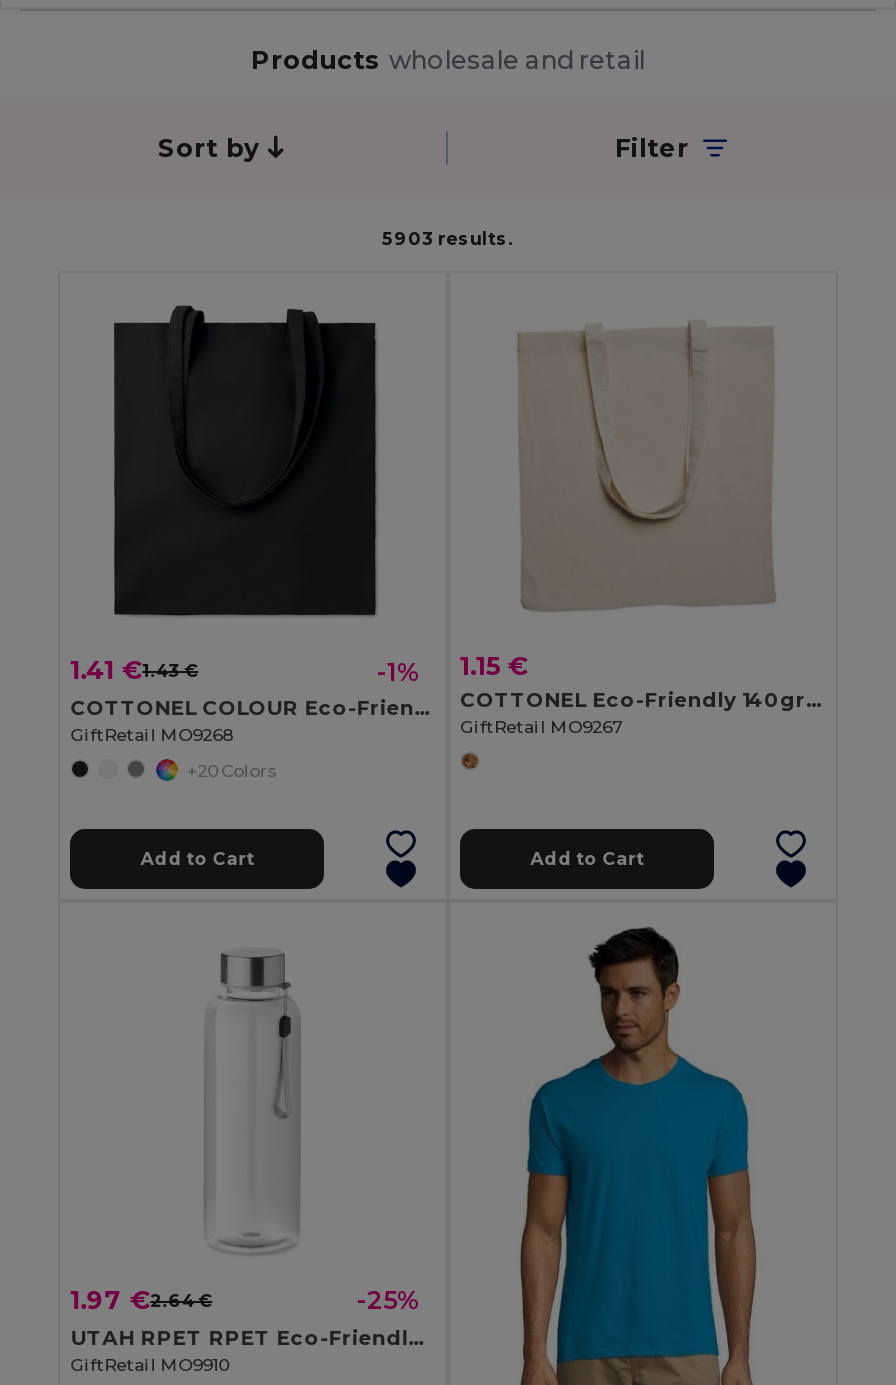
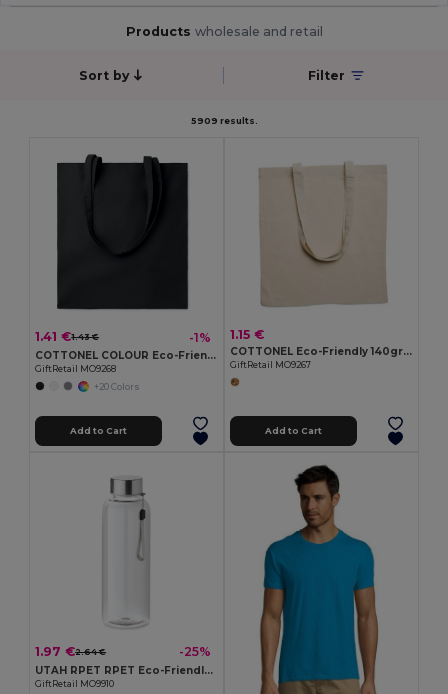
[382,229,514,249] 5903 results. -> [190,116,257,126] 5909 results.

